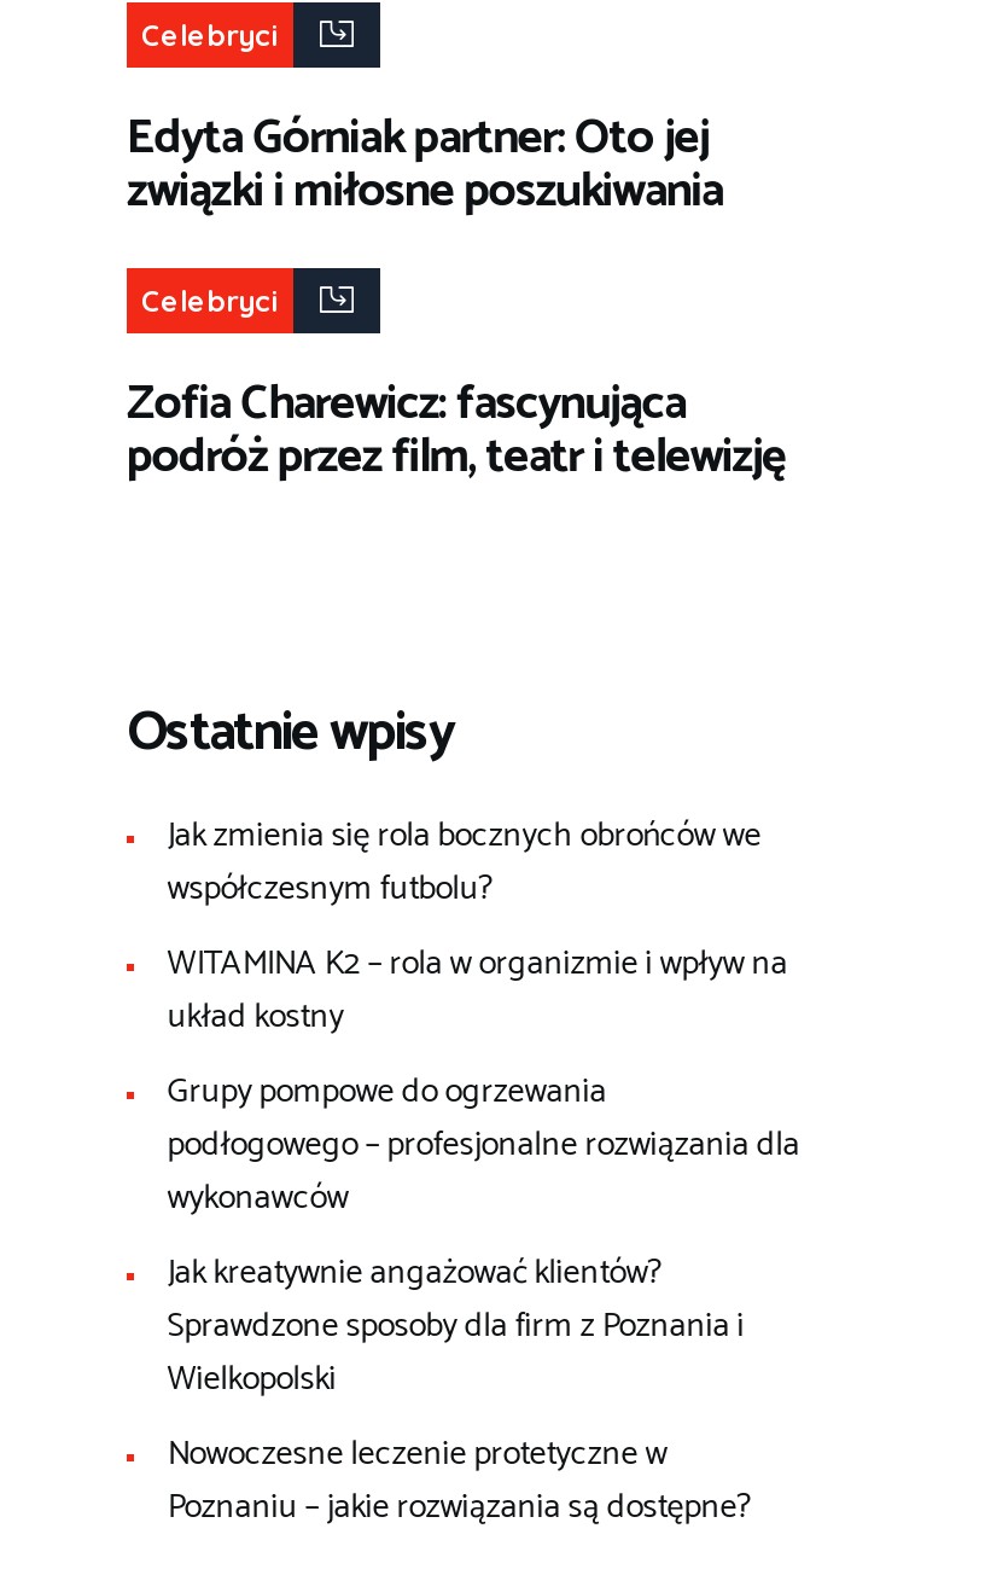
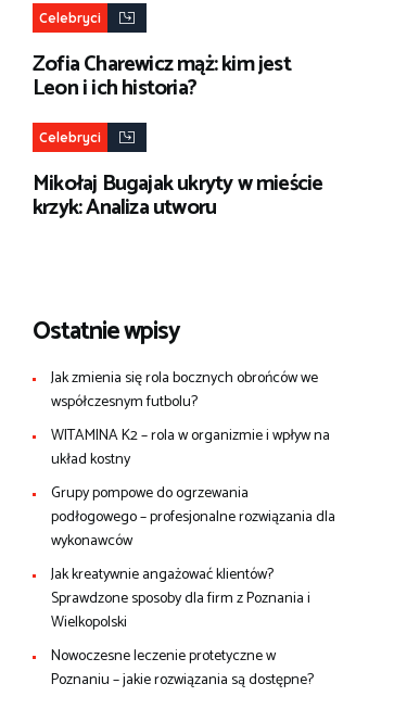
[127,99,723,232] Edyta Górniak partner: Oto jej | związki i miłosne poszukiwania -> [33,47,291,107] Zofia Charewicz mąż: kim jest | Leon i ich historia?
[127,365,784,498] Zofia Charewicz: fascynująca | podróż przez film, teatr i telewizję -> [33,166,323,226] Mikołaj Bugajak ukryty w mieście | krzyk: Analiza utworu

